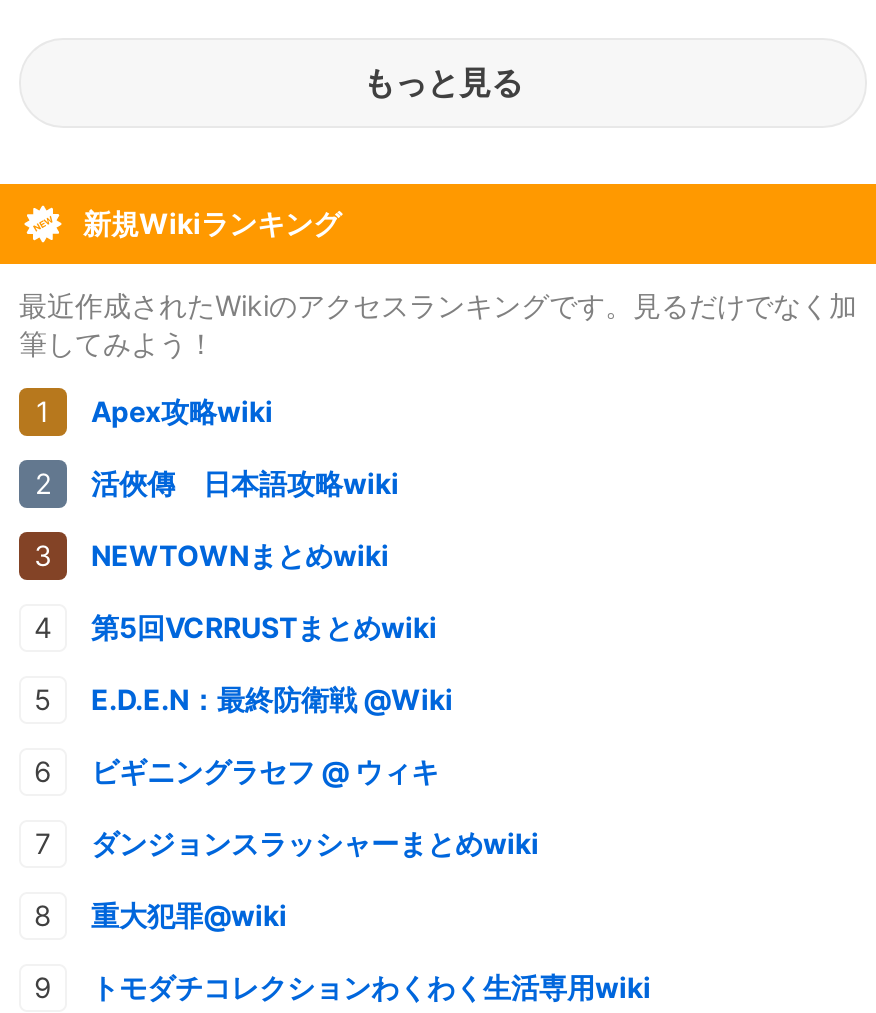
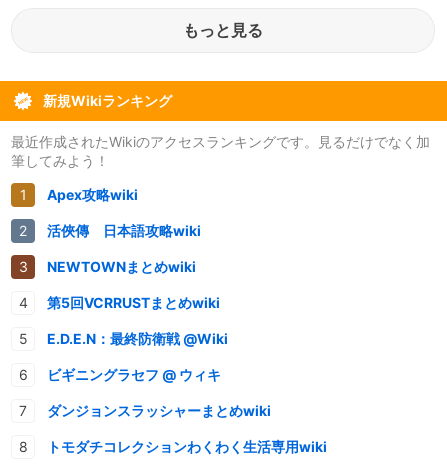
[91,897,287,931] 重大犯罪@wiki -> none

